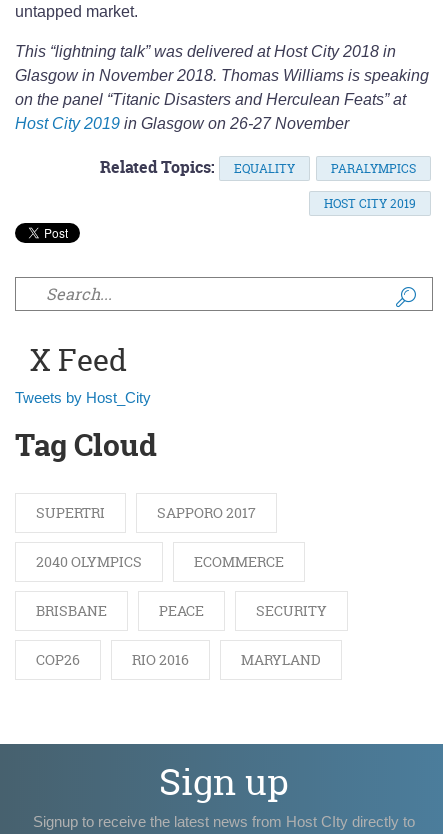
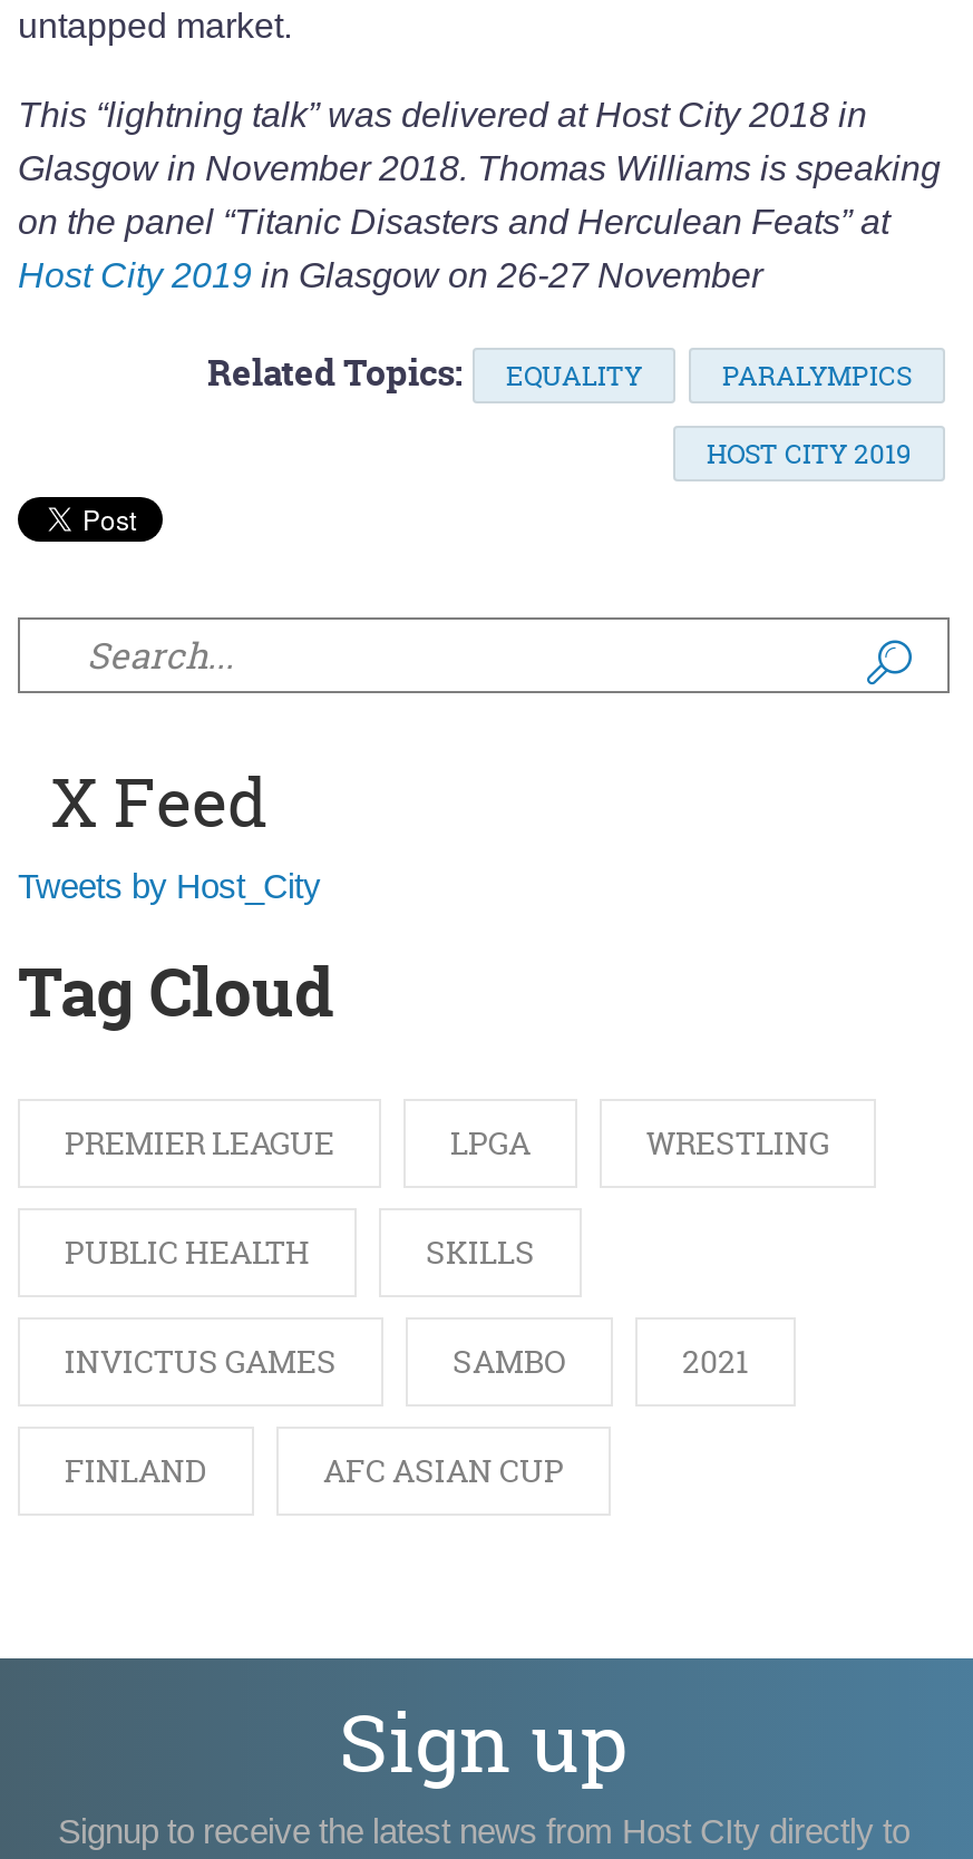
[36,503,256,522] SUPERTRI | SAPPORO 2017 -> [65,1121,829,1163] PREMIER LEAGUE | LPGA | WRESTLING
[36,552,284,571] 2040 OLYMPICS | ECOMMERCE -> [65,1230,535,1272] PUBLIC HEALTH | SKILLS
[36,601,327,620] BRISBANE | PEACE | SECURITY -> [65,1339,749,1381] INVICTUS GAMES | SAMBO | 2021
[36,650,321,669] COP26 | RIO 2016 | MARYLAND -> [65,1448,564,1491] FINLAND | AFC ASIAN CUP

